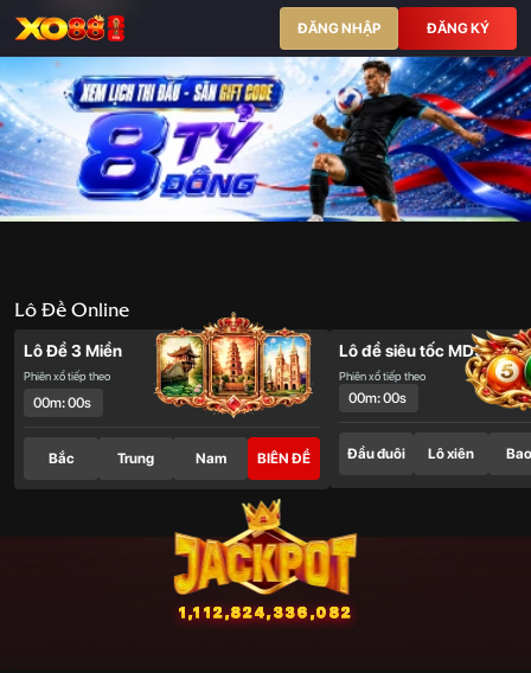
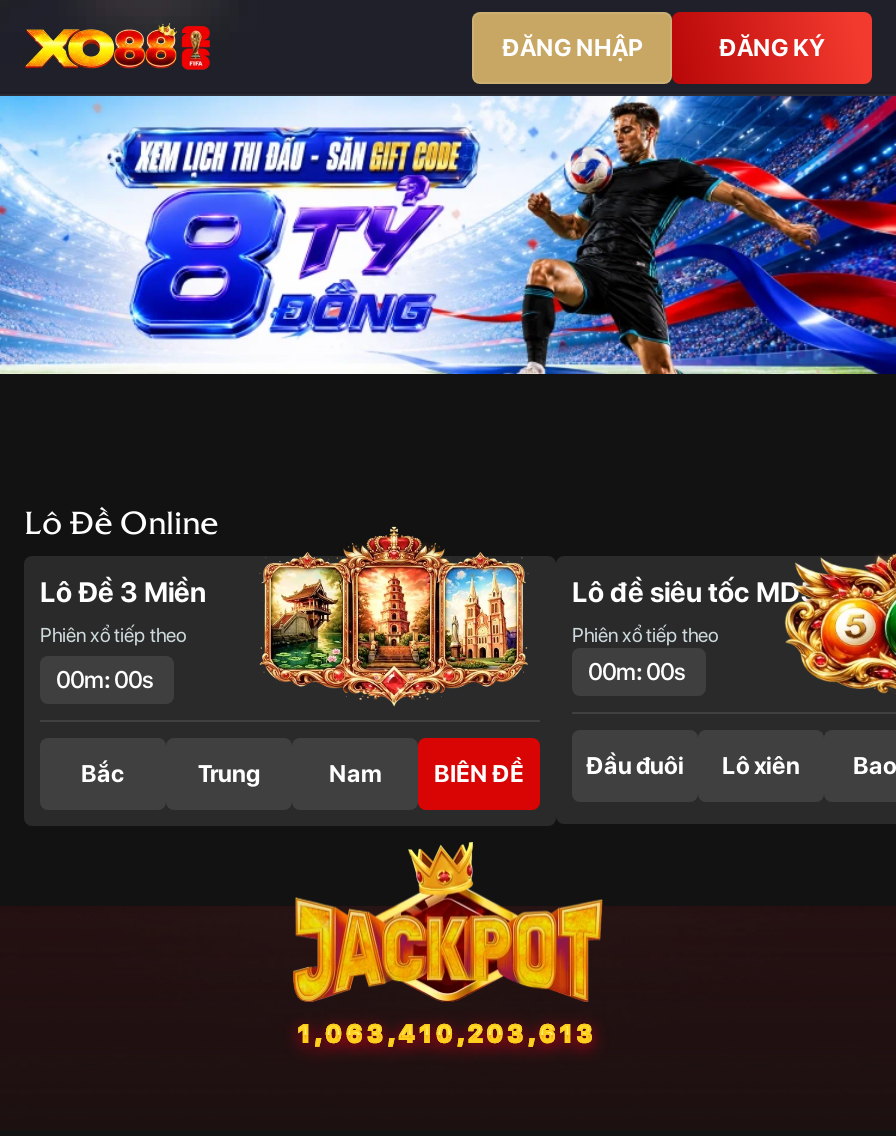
[179,604,352,620] 1,112,824,336,082 -> [298,1019,598,1047] 1,063,410,203,613

